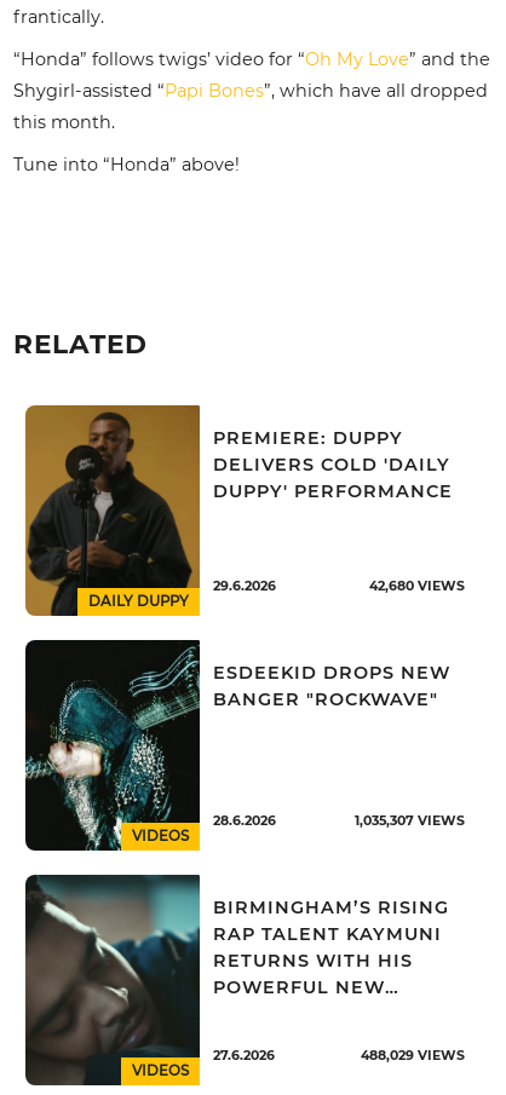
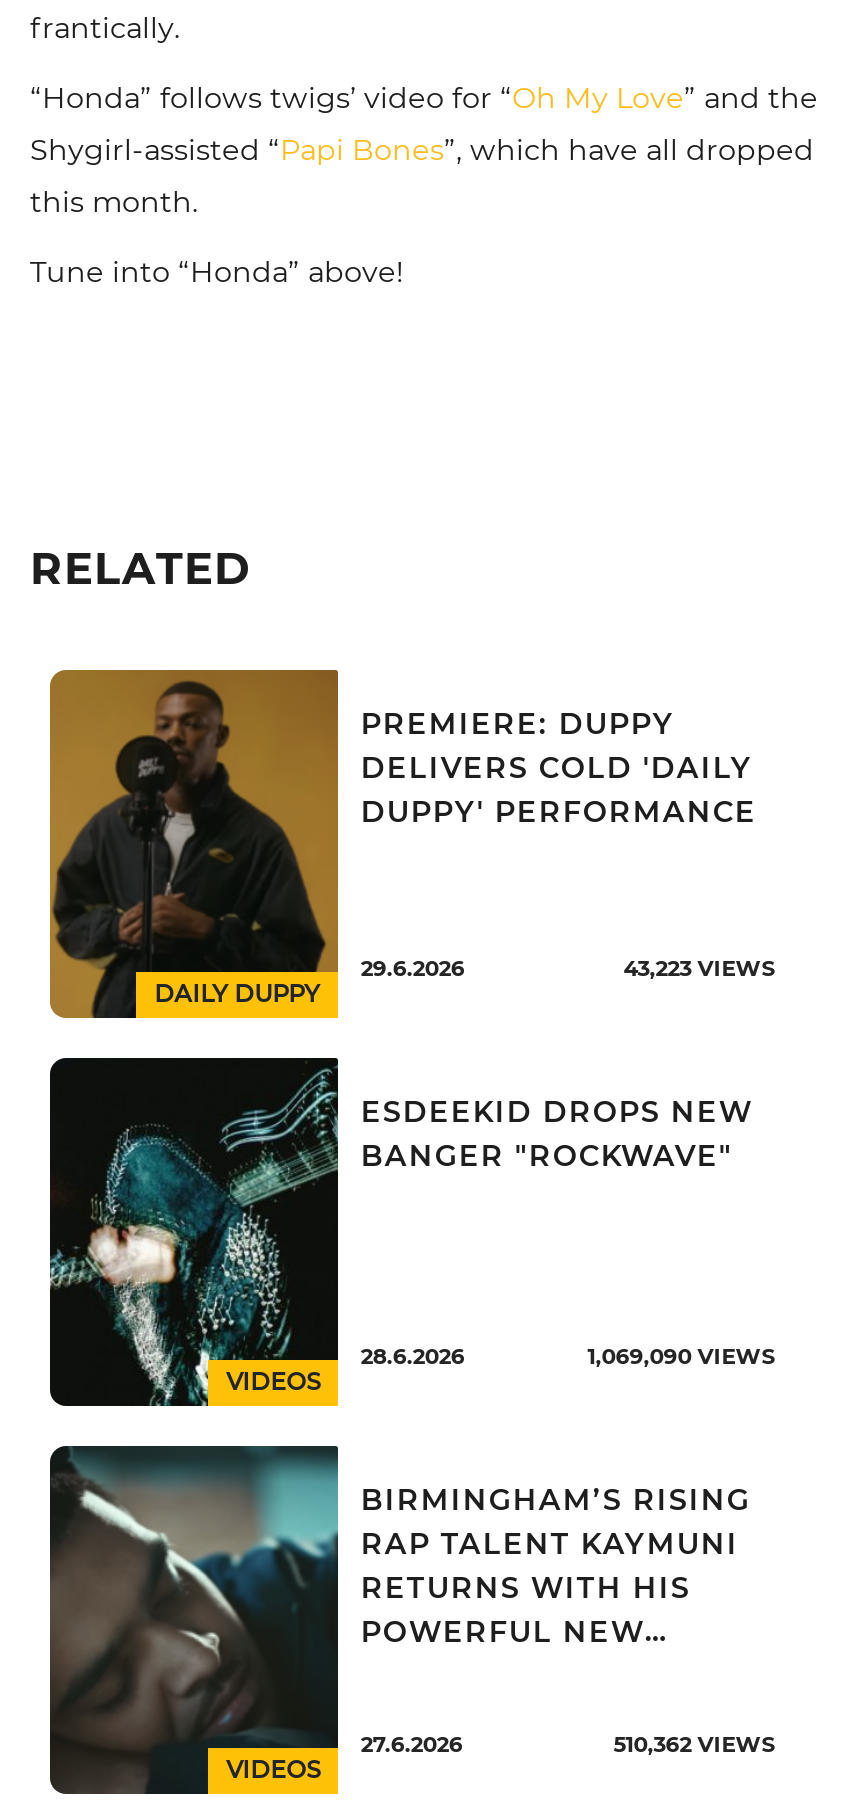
[369,578,465,594] 42,680 VIEWS -> [624,955,776,981] 43,223 VIEWS
[354,813,465,828] 1,035,307 VIEWS -> [588,1343,776,1369] 1,069,090 VIEWS
[360,1047,465,1063] 488,029 VIEWS -> [614,1731,776,1757] 510,362 VIEWS

